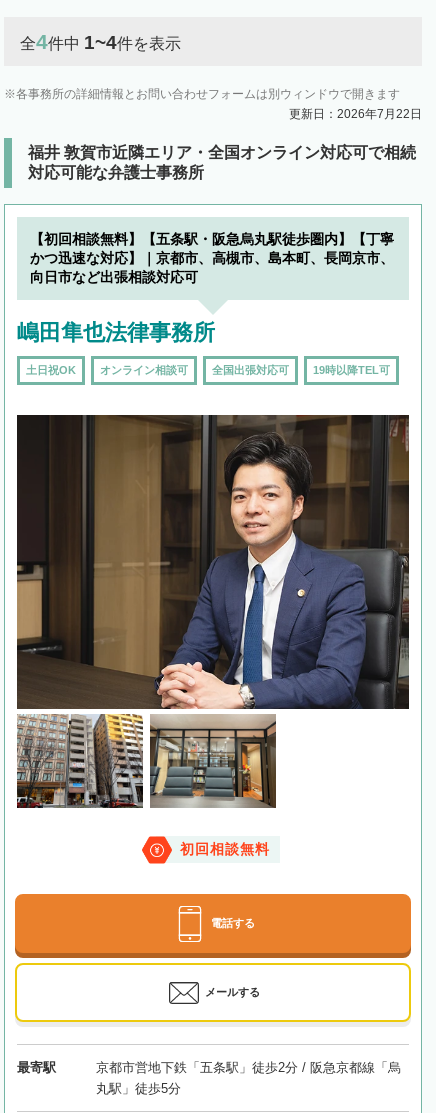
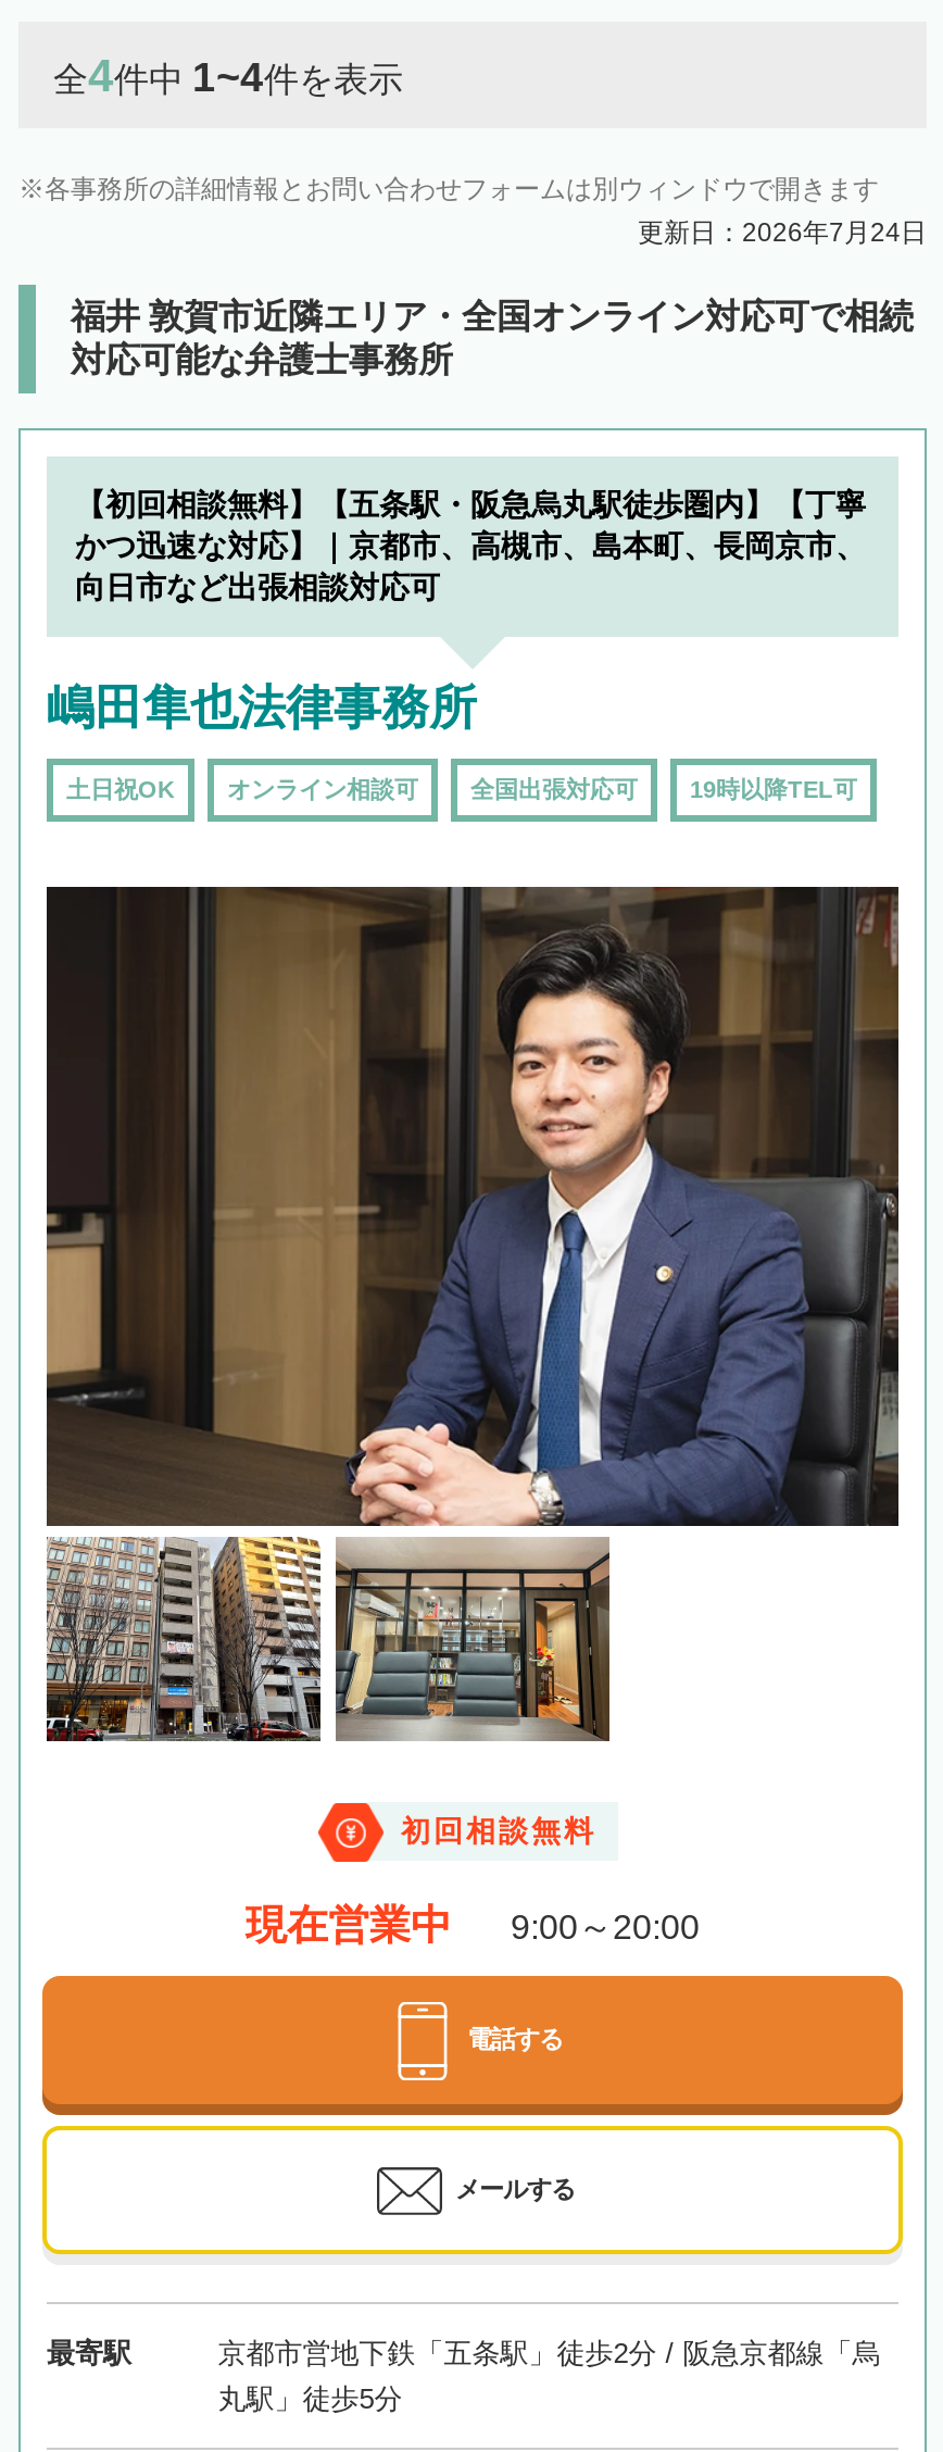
[289,107,422,121] 更新日：2026年7月22日 -> [638,218,927,248] 更新日：2026年7月24日
none -> [246,1903,700,1948] 現在営業中 | 9:00～20:00

